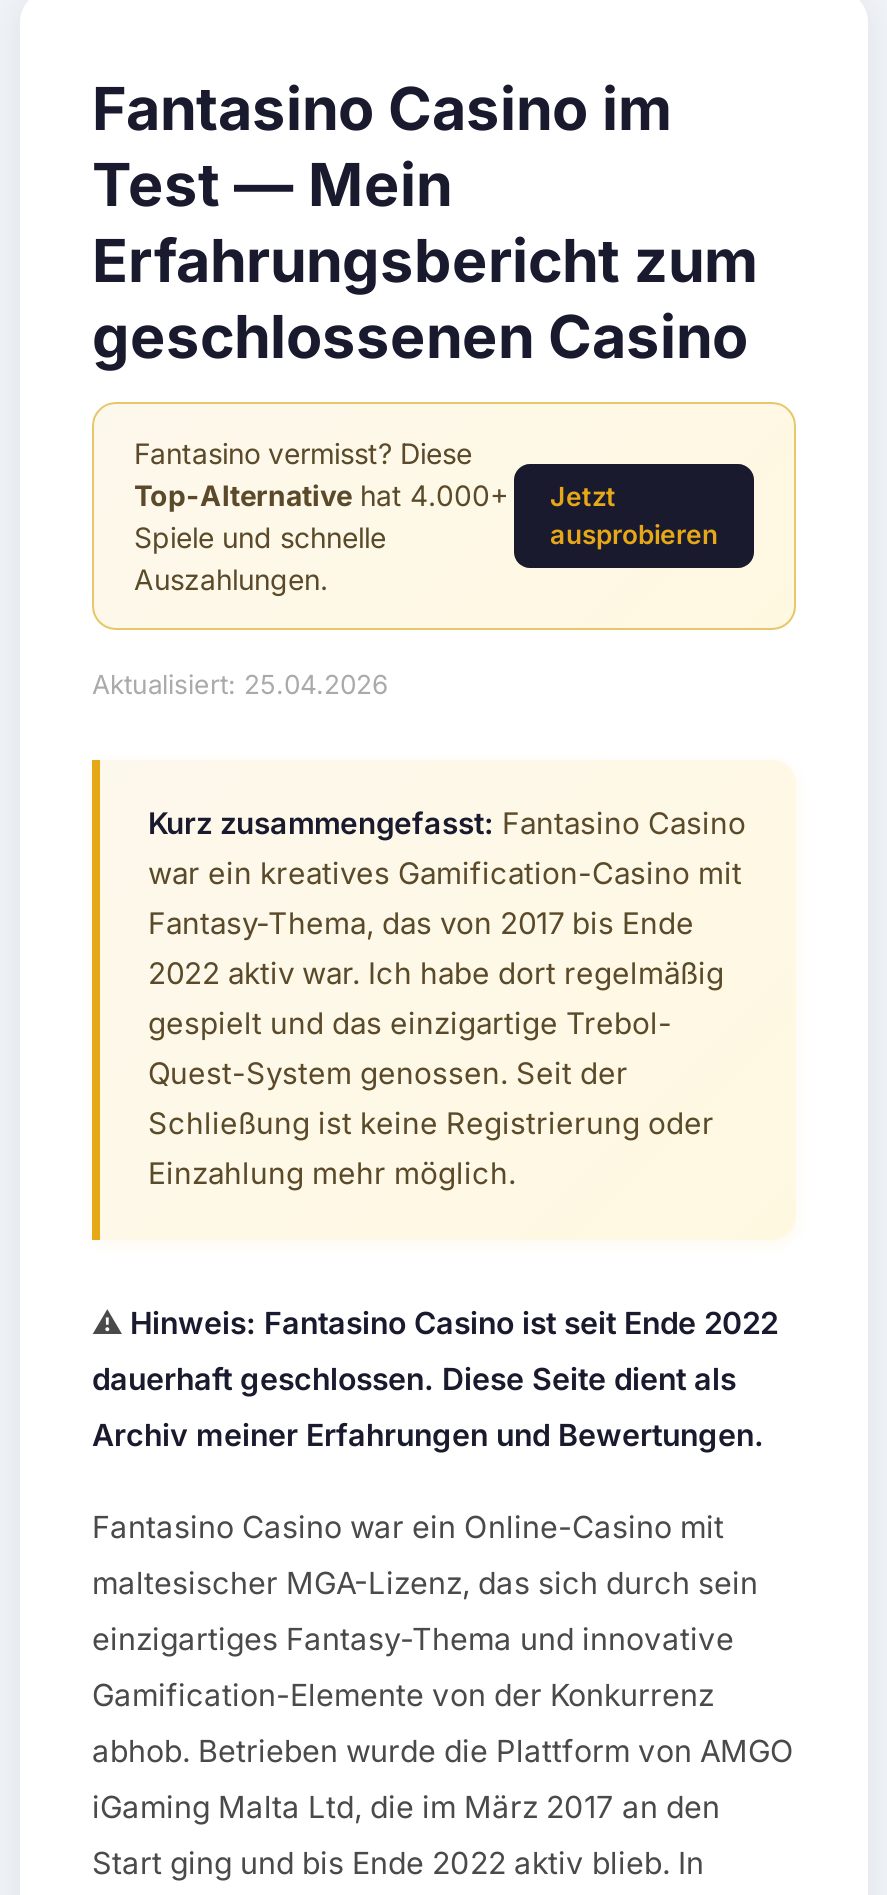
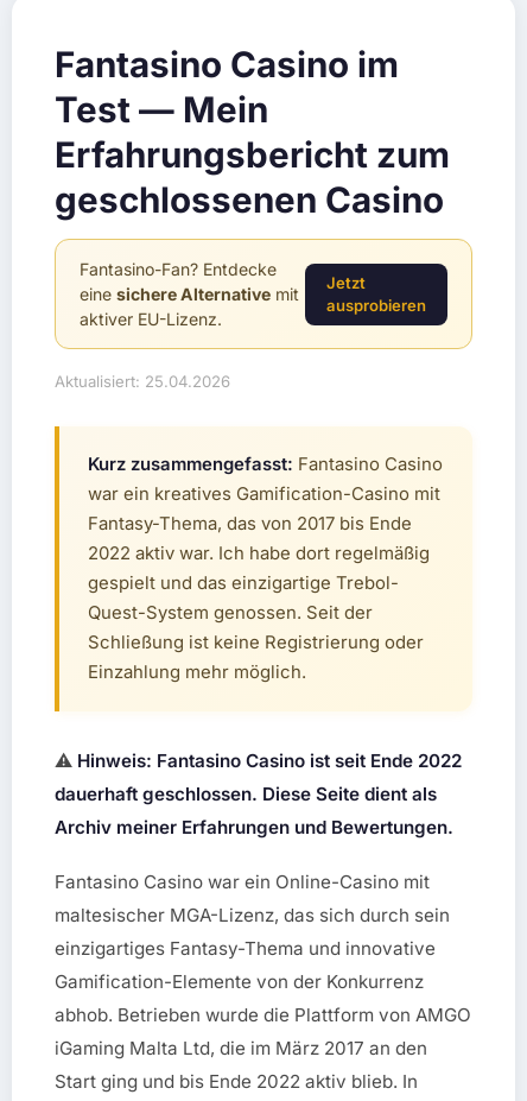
[134,436,508,596] Fantasino vermisst? Diese | Top-Alternative hat 4.000+ | Spiele und schnelle | Auszahlungen. -> [80,259,299,329] Fantasino-Fan? Entdecke | eine sichere Alternative mit | aktiver EU-Lizenz.

